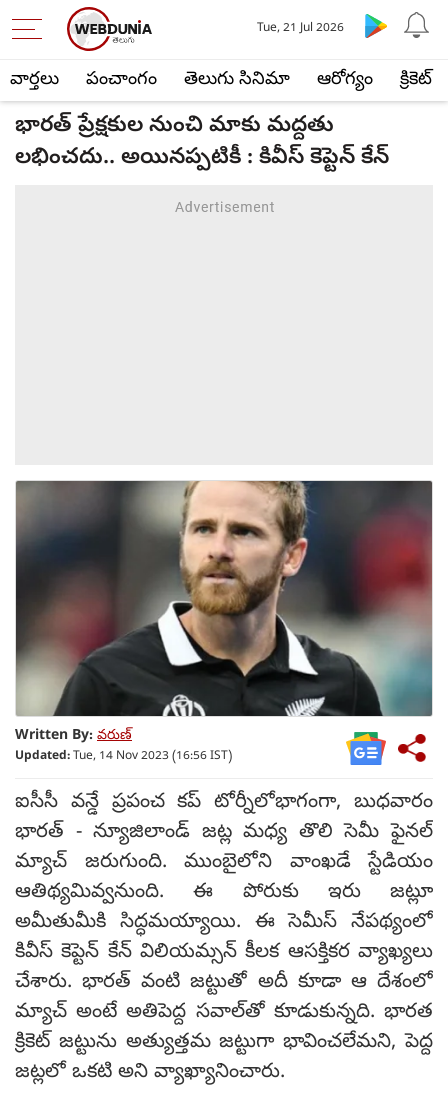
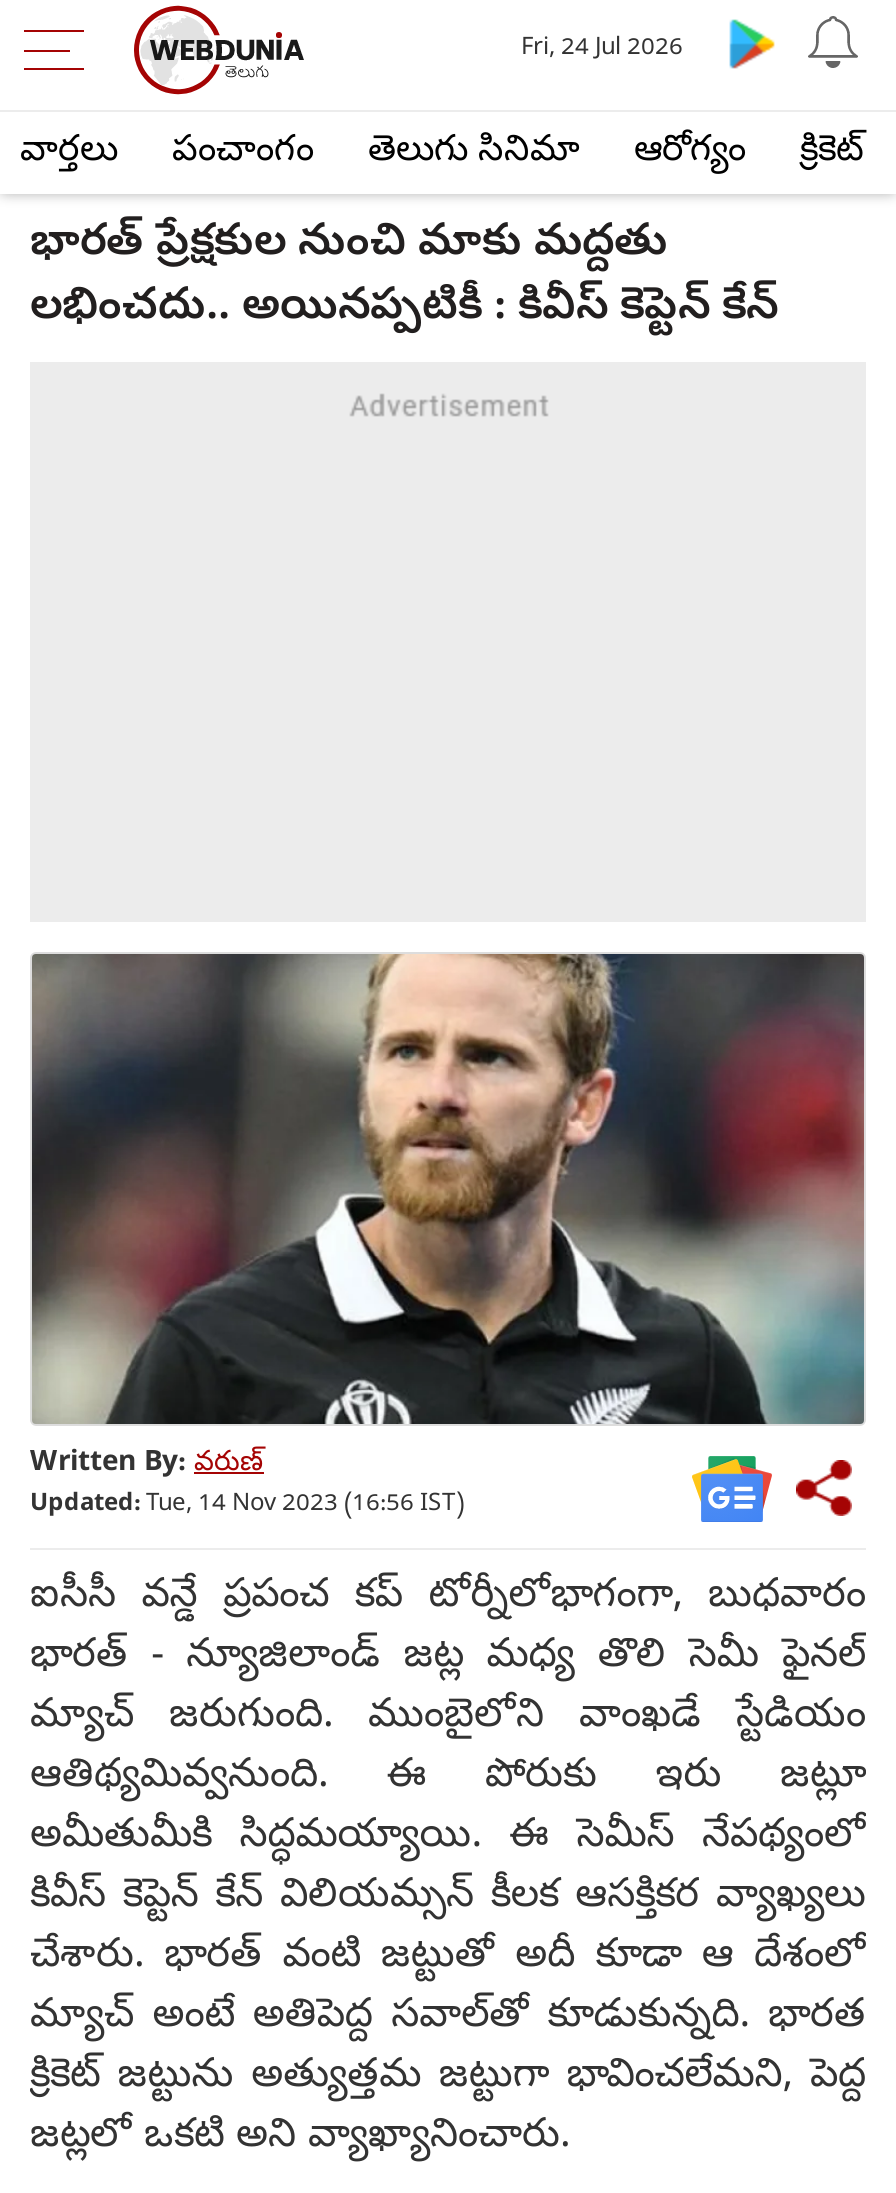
[257,21,344,37] Tue, 21 Jul 2026 -> [521,34,683,66] Fri, 24 Jul 2026

